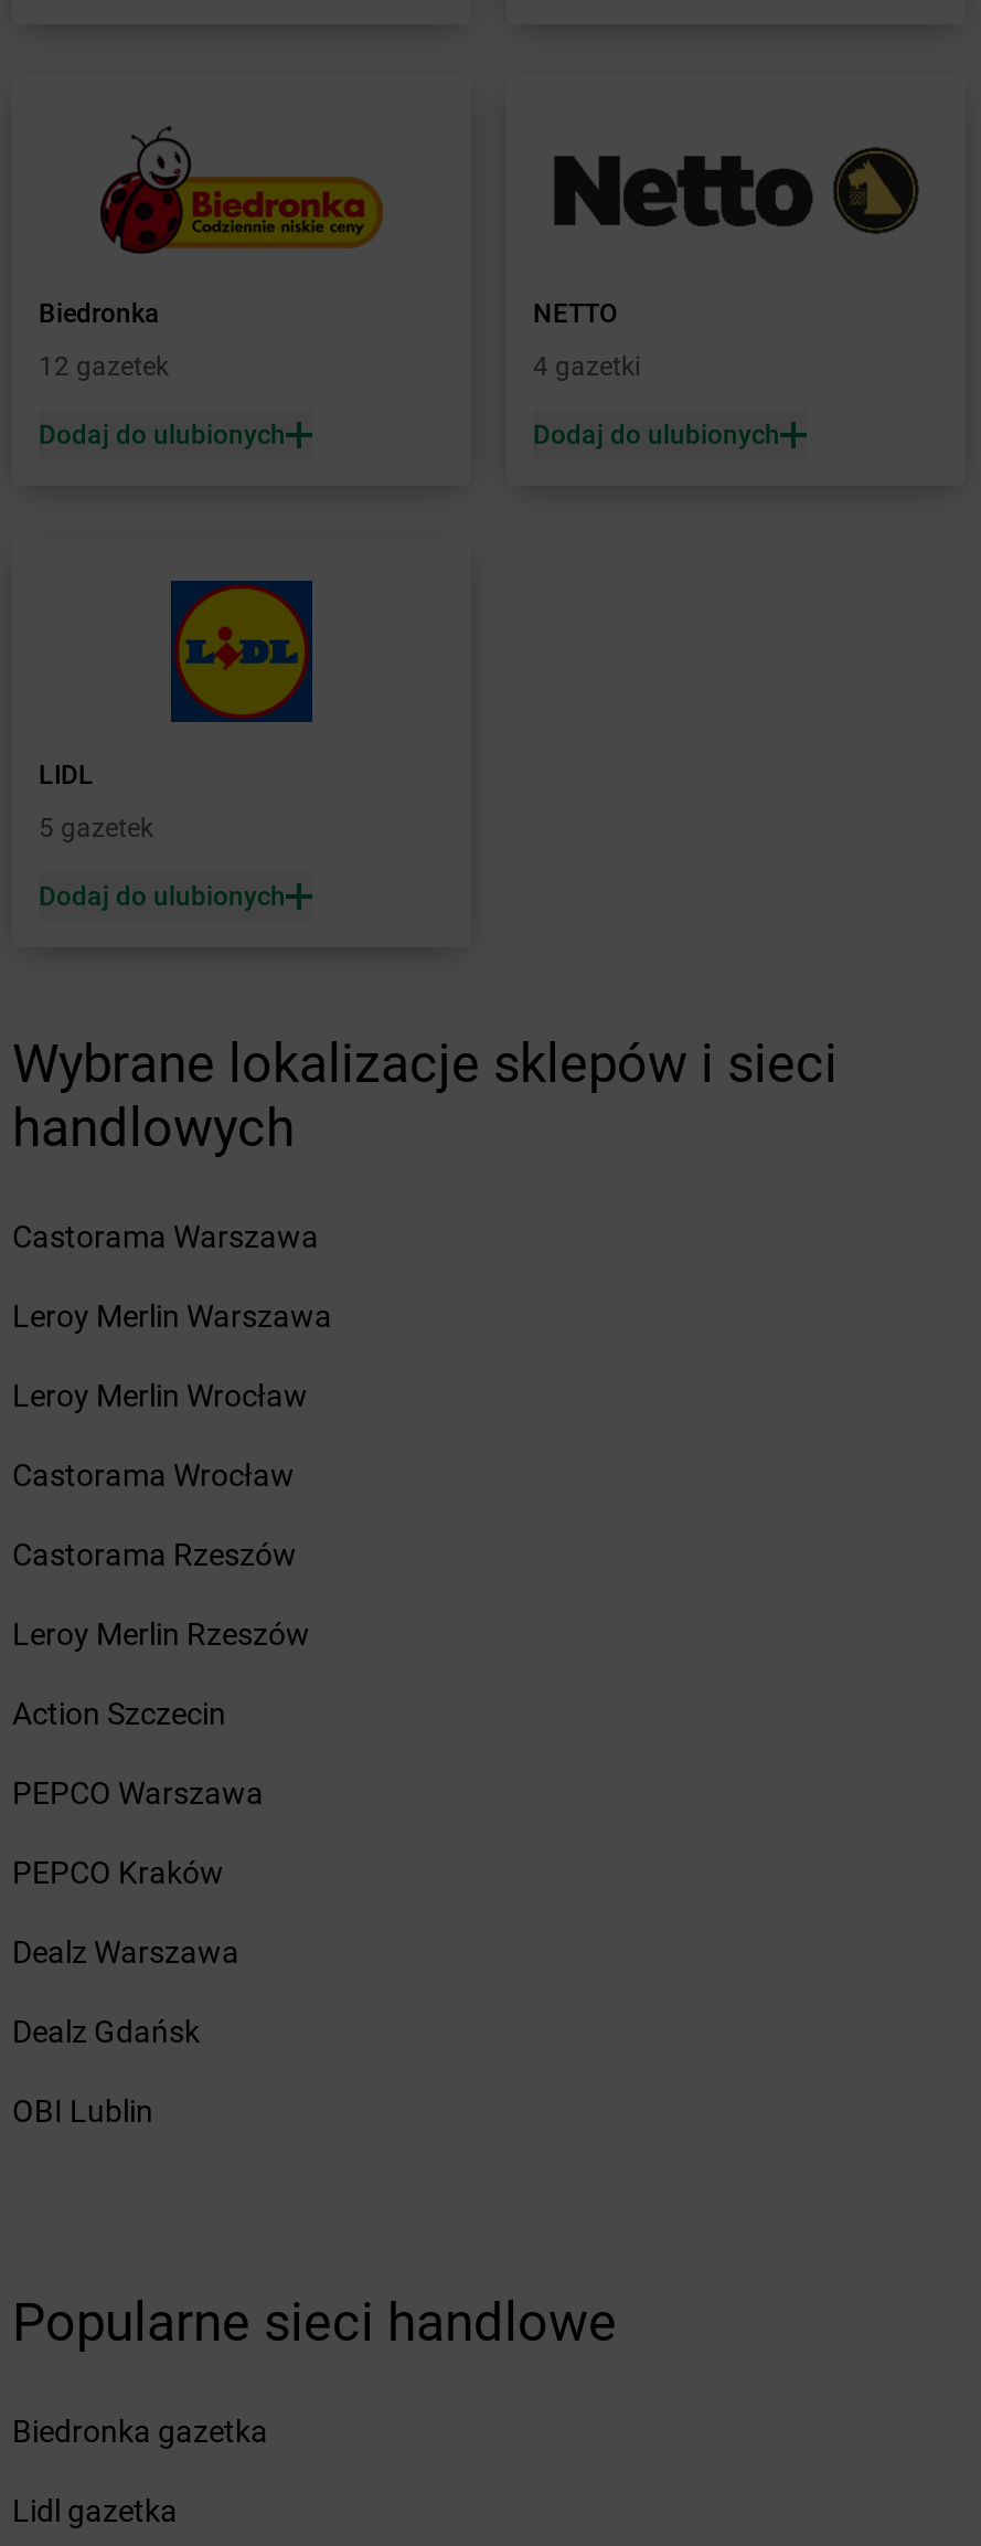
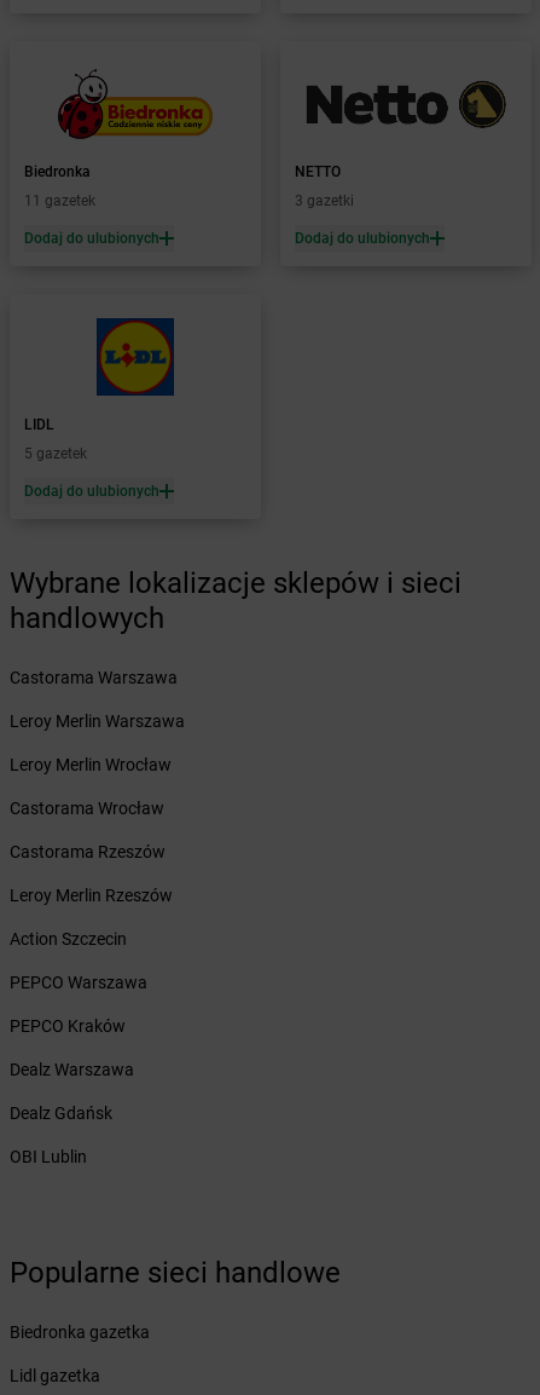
[39,351,169,382] 12 gazetek -> [24,192,95,209] 11 gazetek
[533,351,641,382] 4 gazetki -> [295,192,354,209] 3 gazetki

